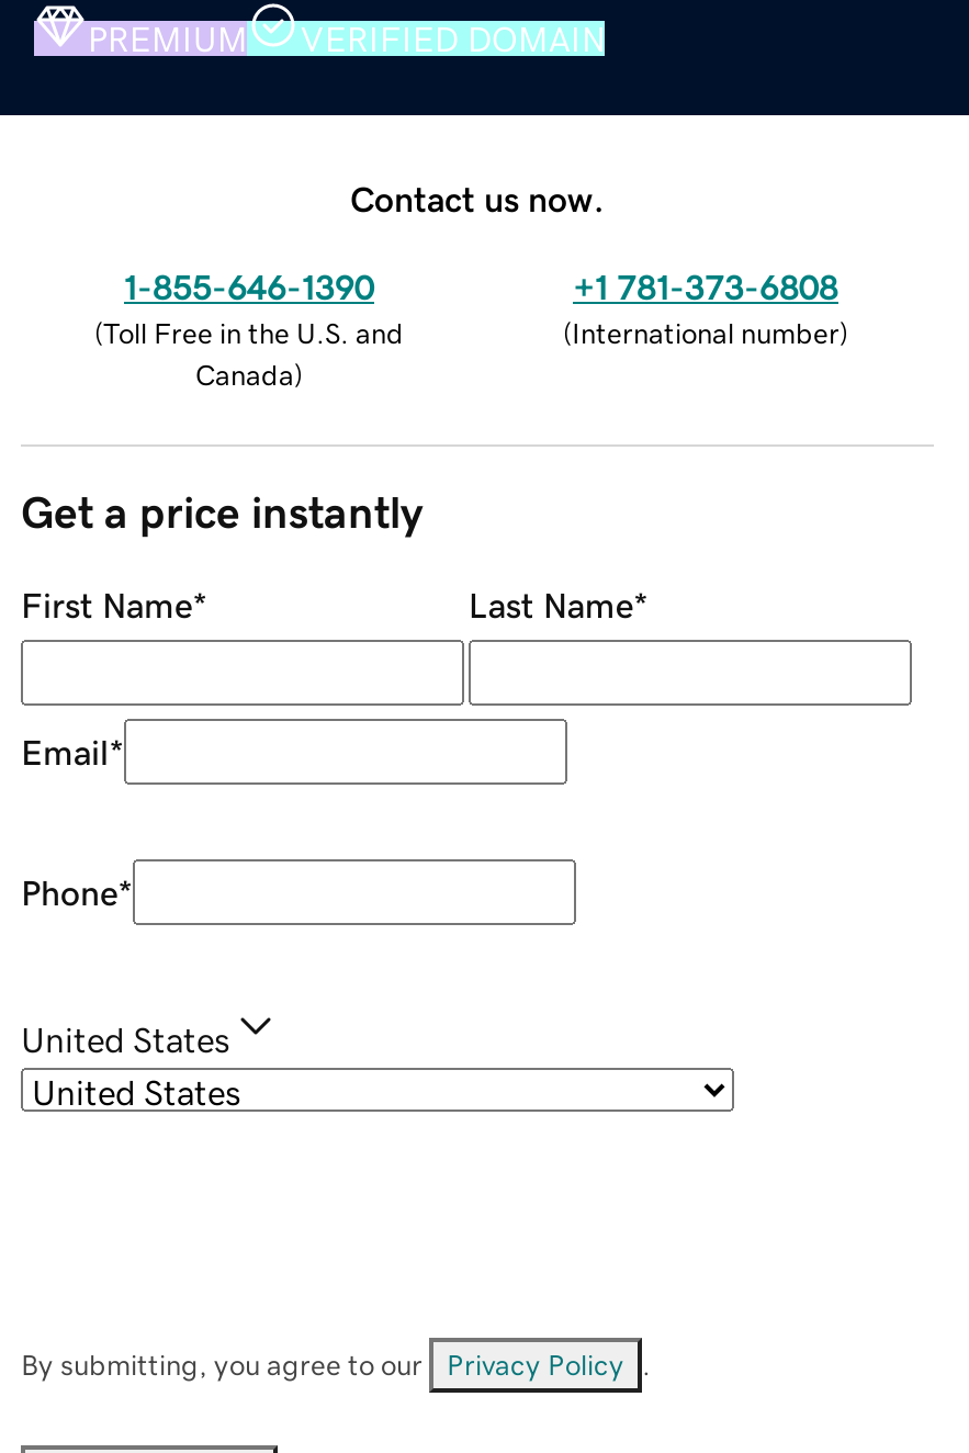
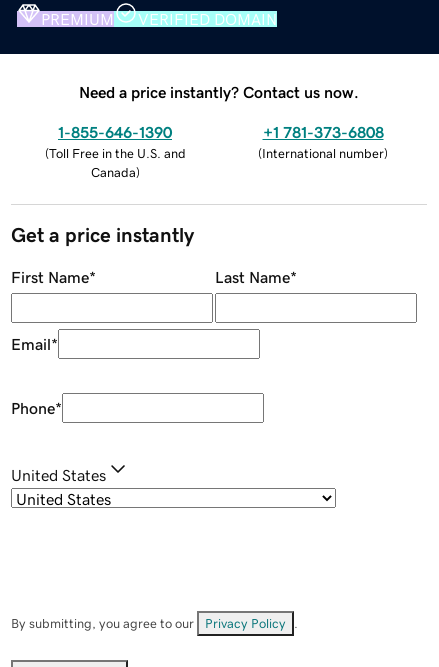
[350,180,605,215] Contact us now. -> [79,84,359,100] Need a price instantly? Contact us now.

